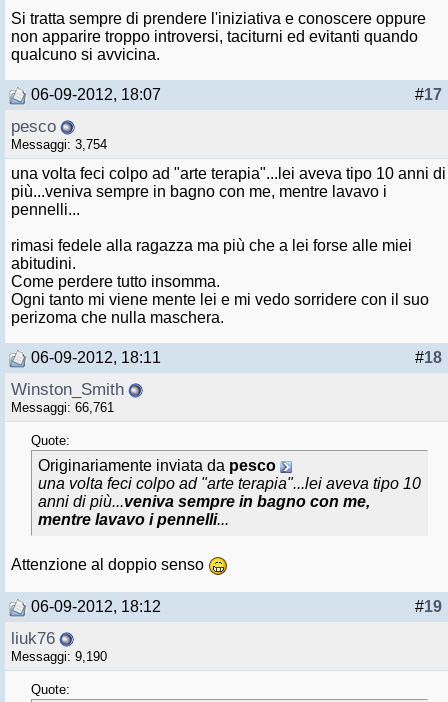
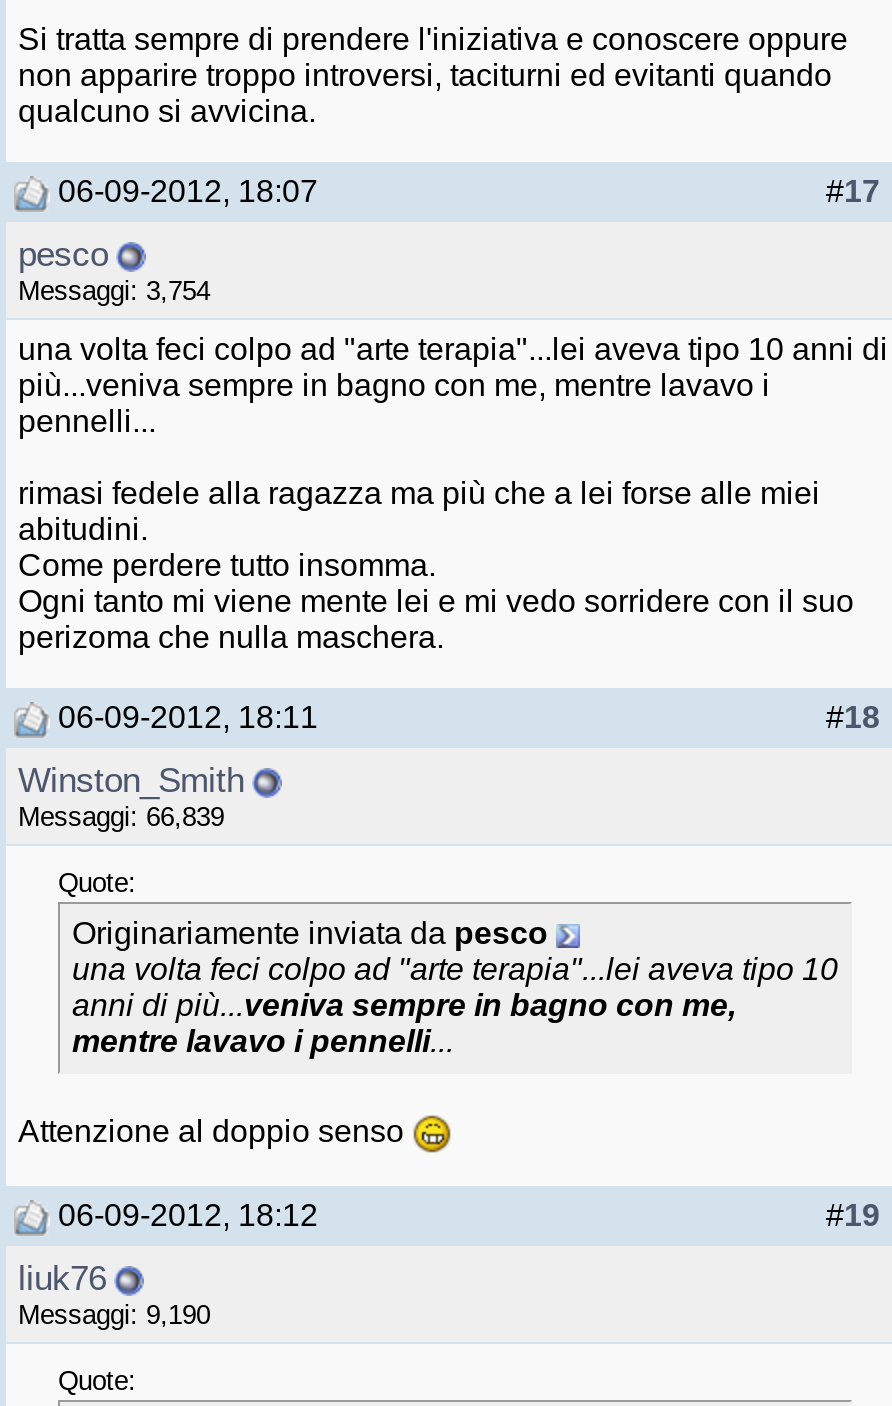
[11,400,114,415] Messaggi: 66,761 -> [18,802,224,832] Messaggi: 66,839

